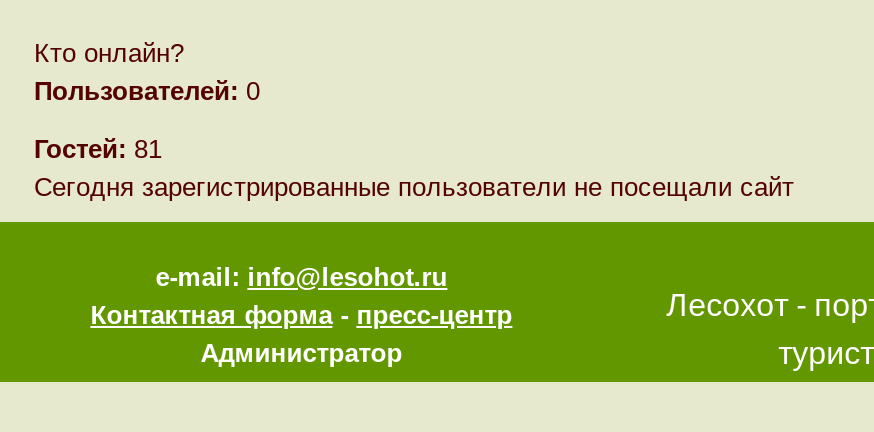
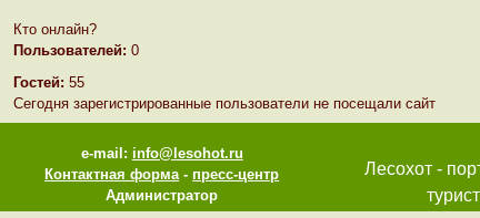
[34,134,162,164] Гостей: 81 -> [13,74,84,91] Гостей: 55

